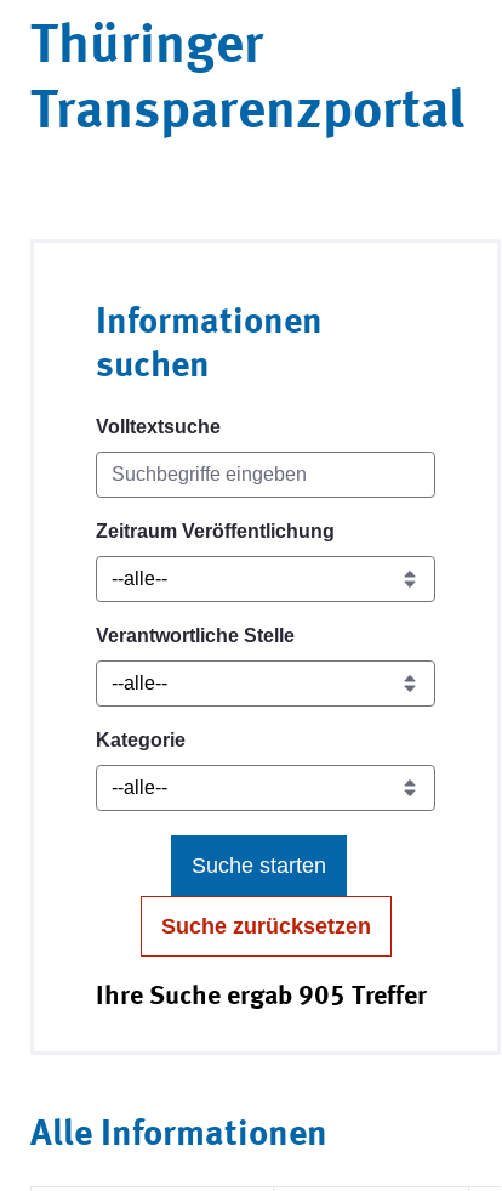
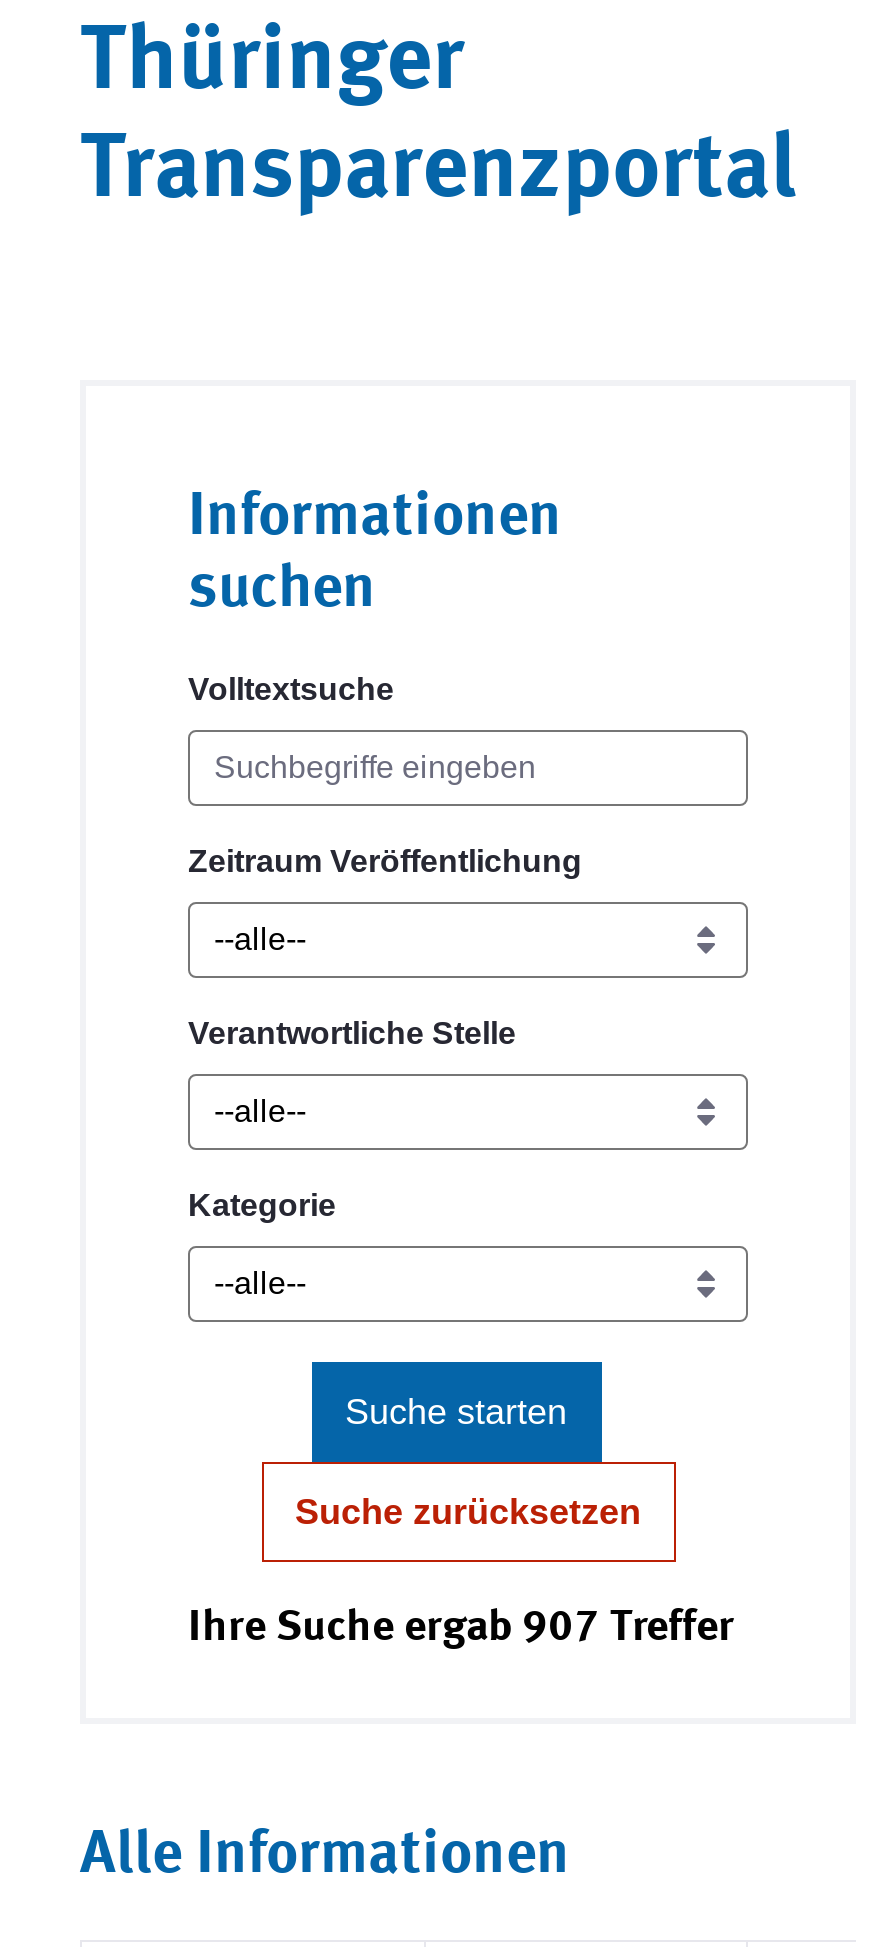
[96,983,427,1010] Ihre Suche ergab 905 Treffer -> [188,1606,734,1650] Ihre Suche ergab 907 Treffer

